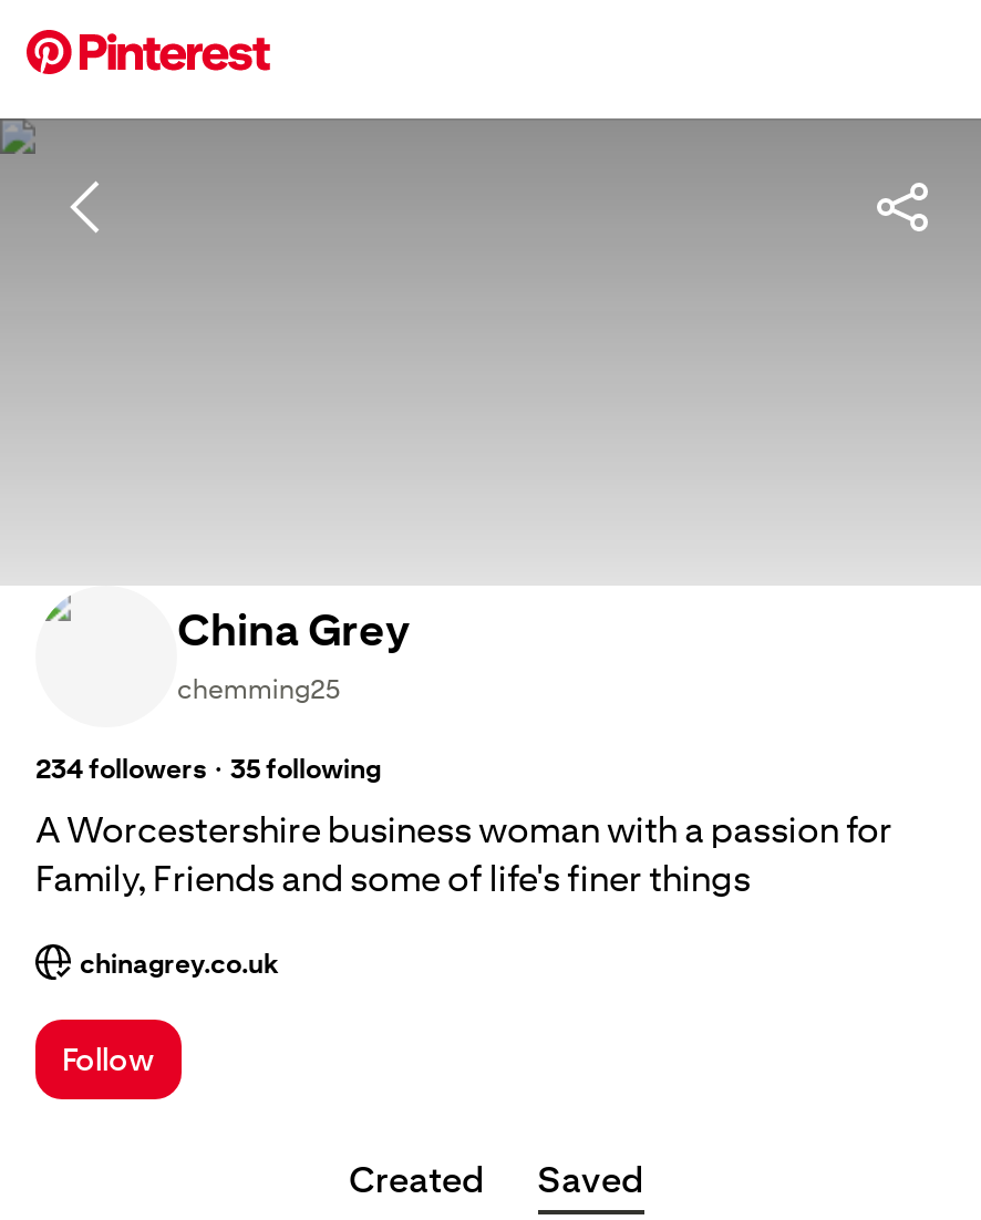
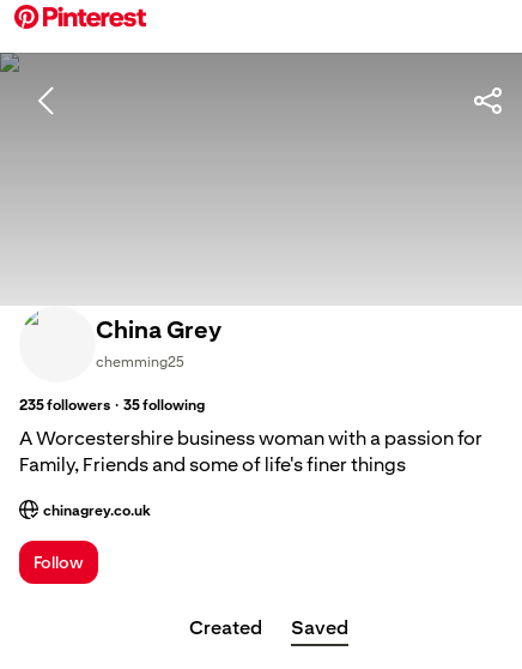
[35,749,381,785] 234followers · 35following -> [19,394,205,414] 235followers · 35following

